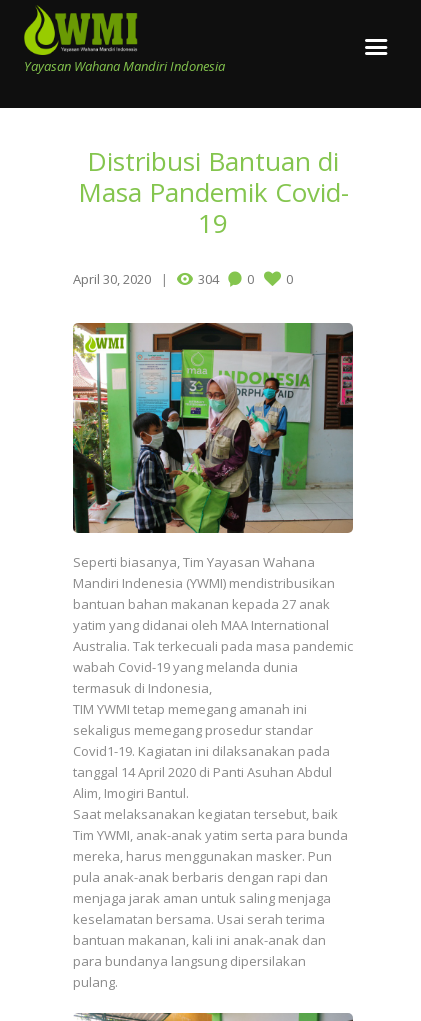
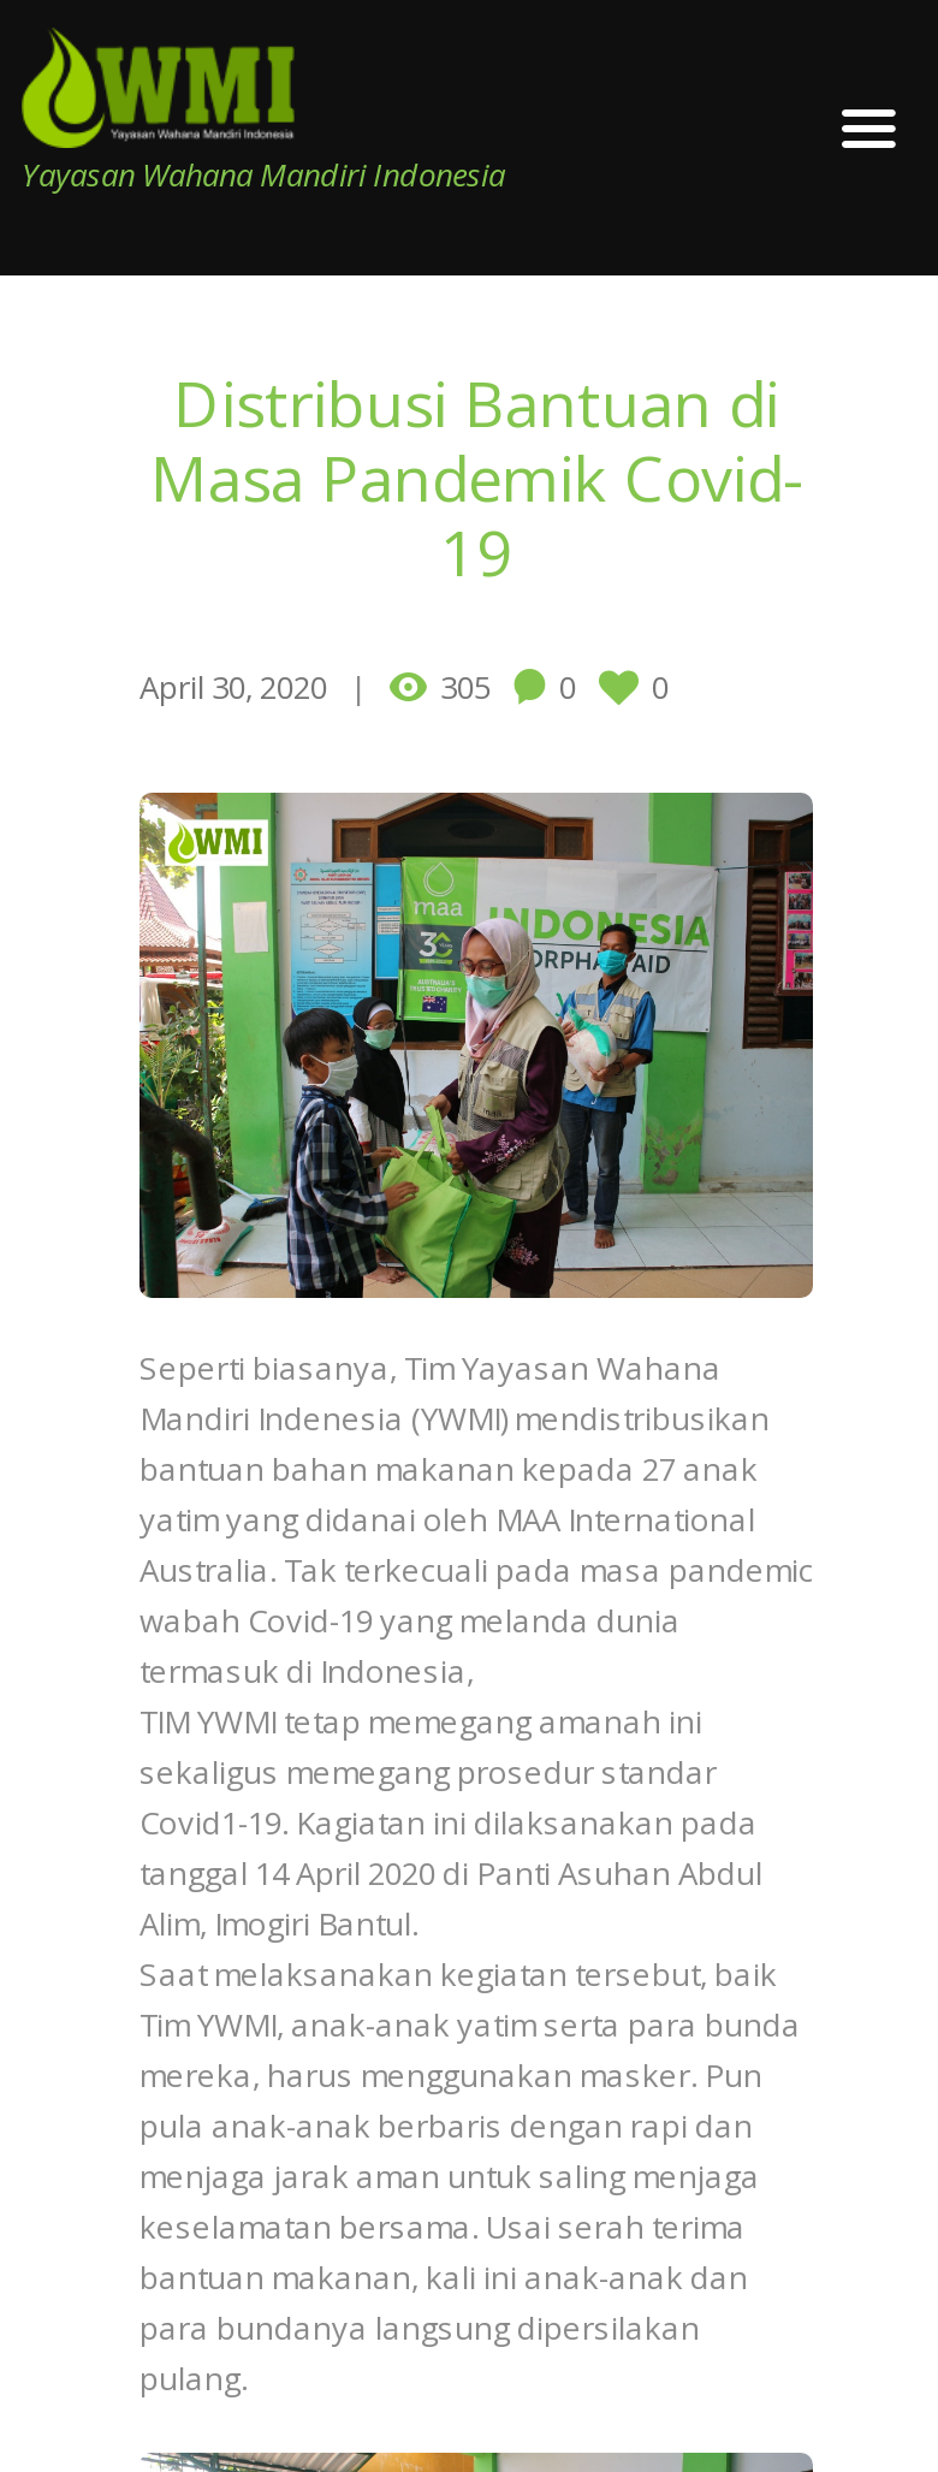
[198,270,293,288] 304 0 0 -> [440,666,669,710] 305 0 0

